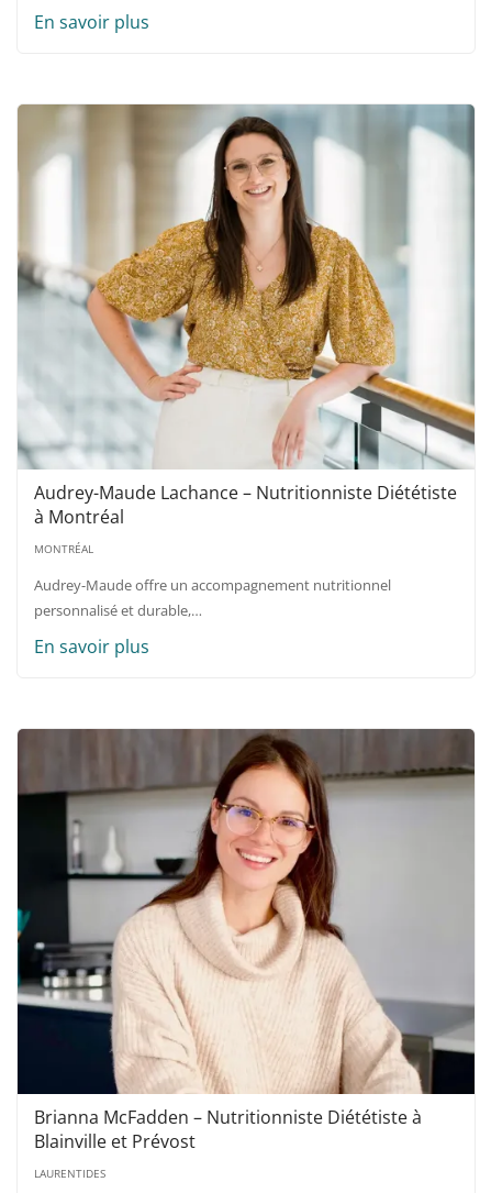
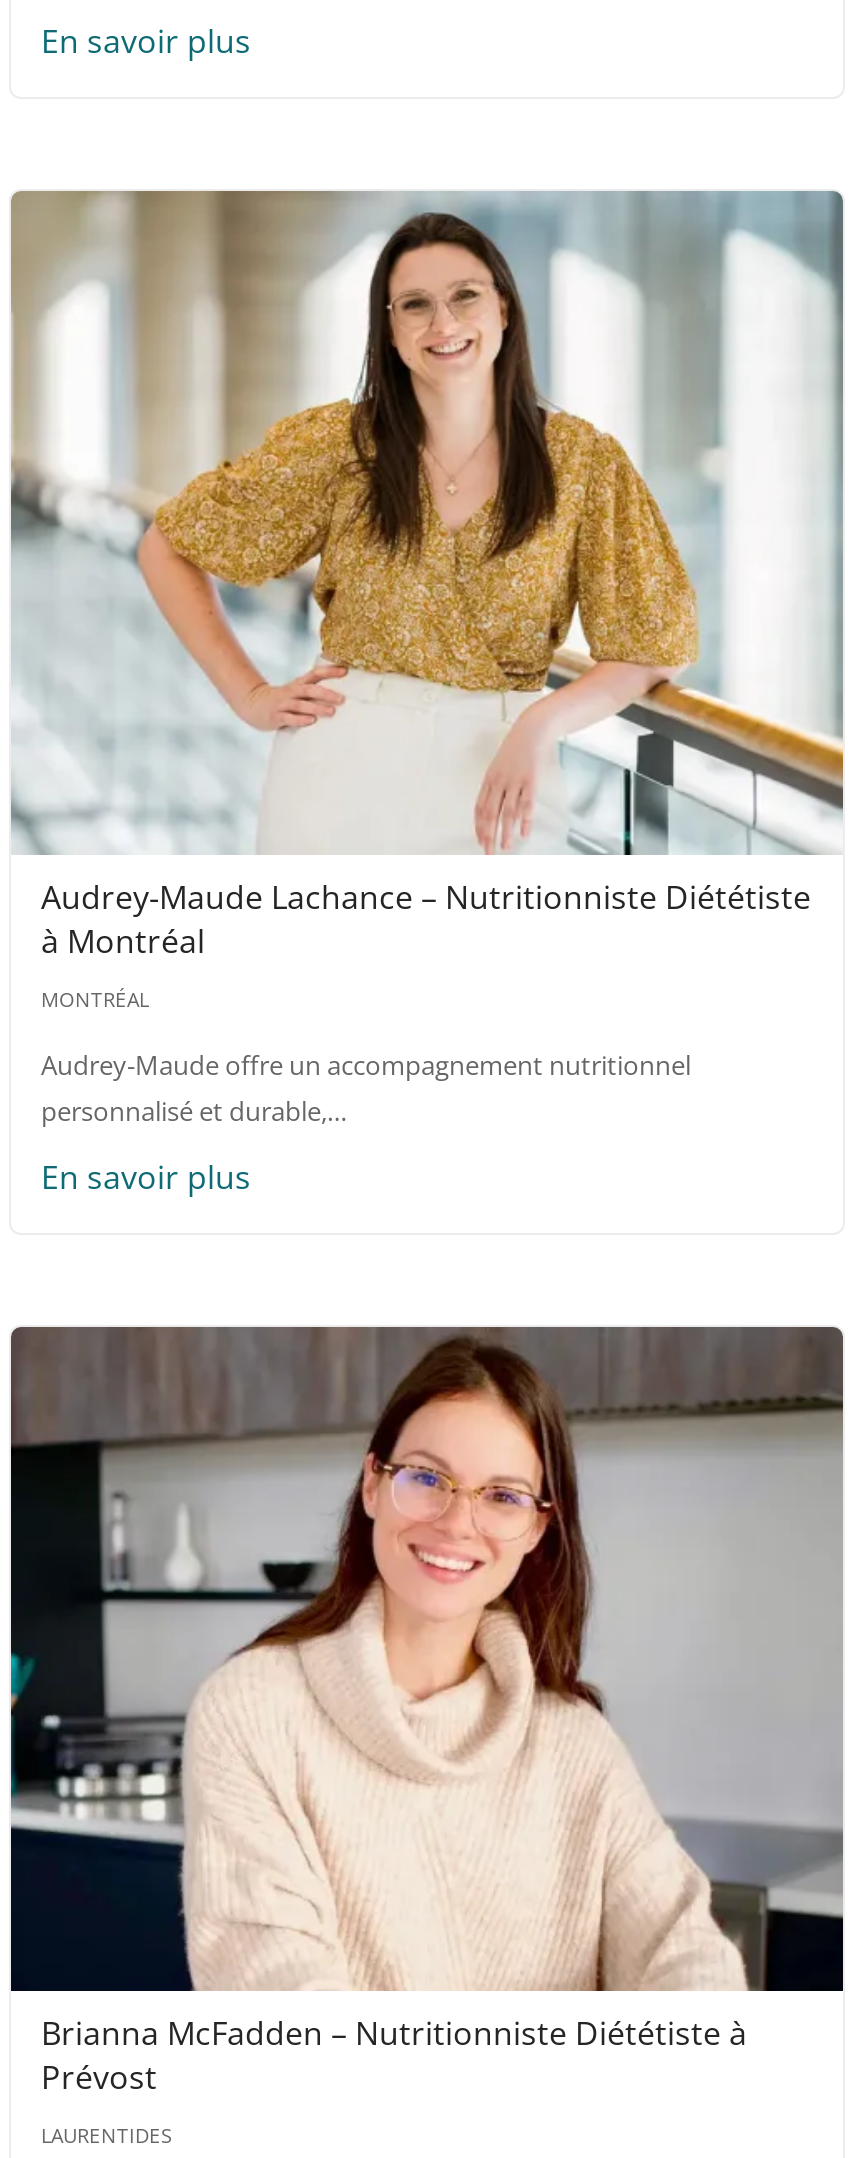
[34,1130,196,1154] Blainville et Prévost -> [41,2056,157,2100] Prévost

